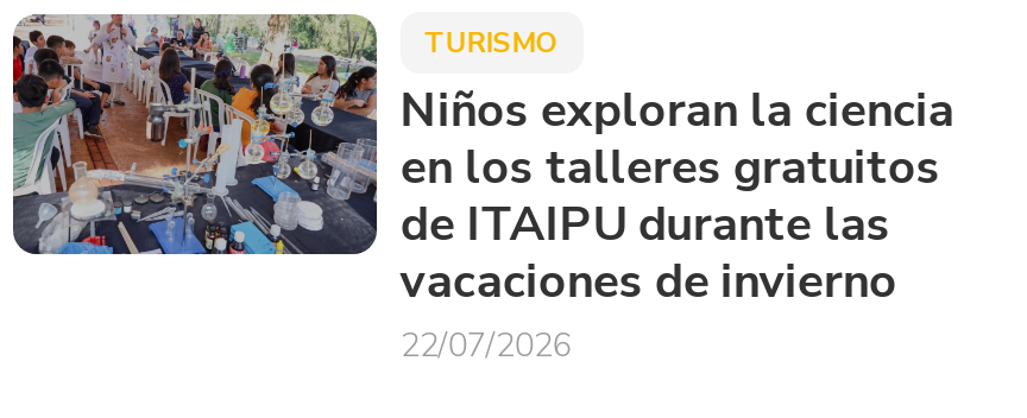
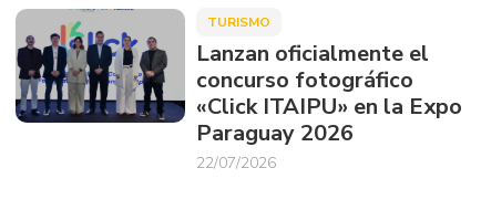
[11,14,954,312] [image] | Niños exploran la ciencia | en los talleres gratuitos | de ITAIPU durante las | vacaciones de invierno -> [16,10,462,148] [image] | Lanzan oficialmente el | concurso fotográfico | «Click ITAIPU» en la Expo | Paraguay 2026

